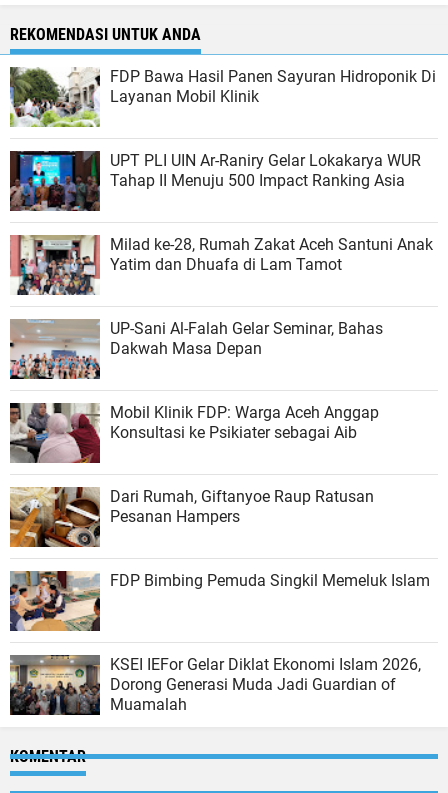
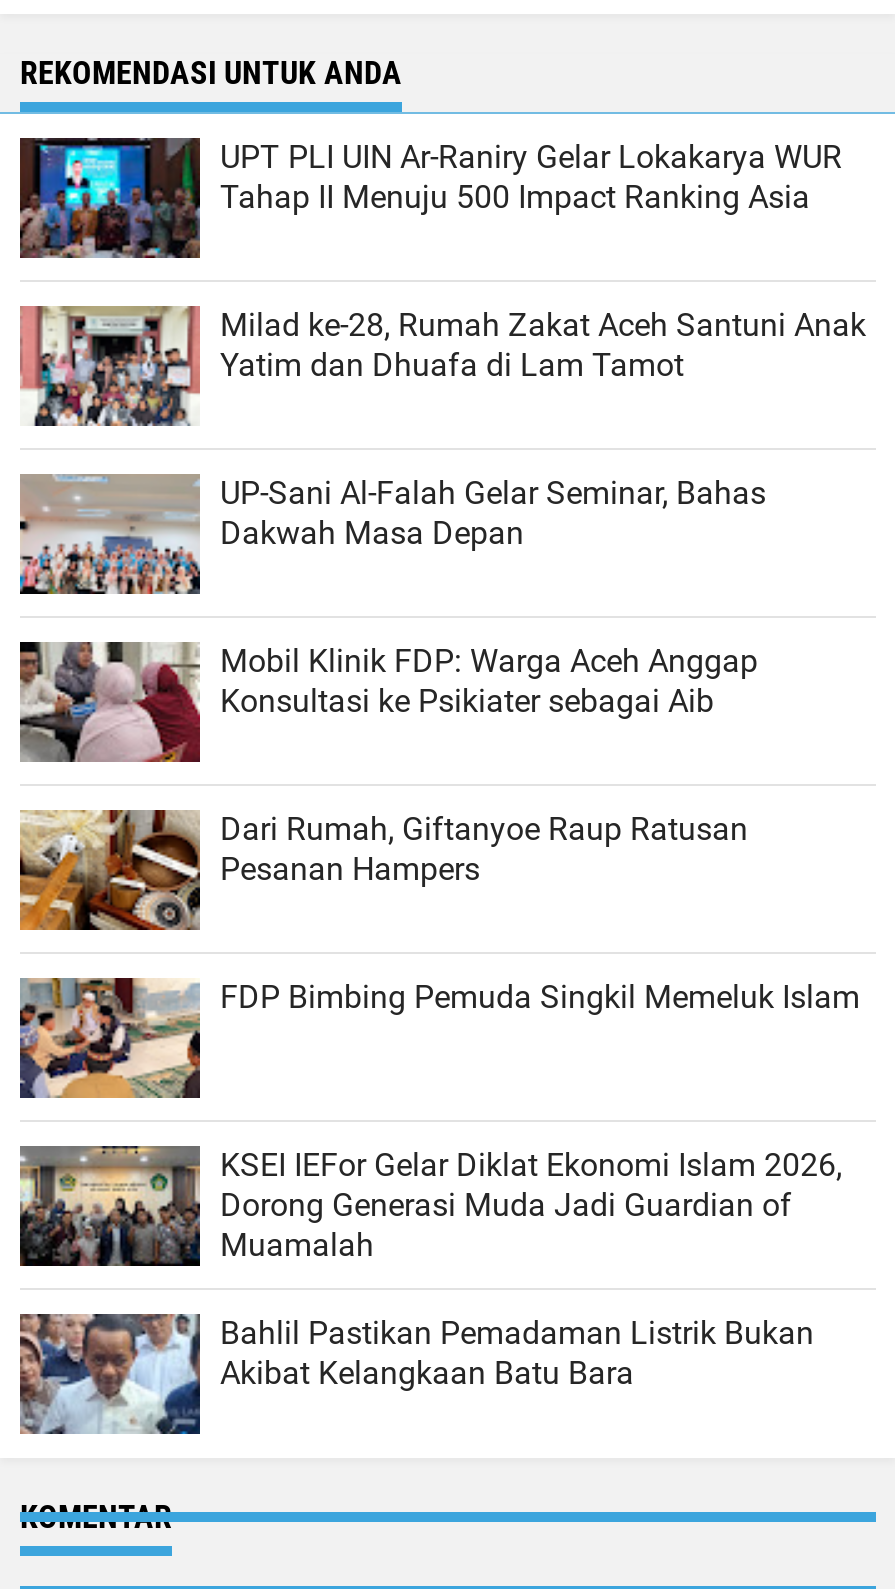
[9,67,436,128] [image] | FDP Bawa Hasil Panen Sayuran Hidroponik Di | Layanan Mobil Klinik -> none
moved [8,150,433,714] -> [16,136,866,1264]: [image] | UPT PLI UIN Ar-Raniry Gelar Lokakarya WUR | Tahap II Menuju 500 Impact Ranking Asia | ... | Dorong Generasi Muda Jadi Guardian of | Muamalah
none -> [20,1314,814,1436] [image] | Bahlil Pastikan Pemadaman Listrik Bukan | Akibat Kelangkaan Batu Bara

